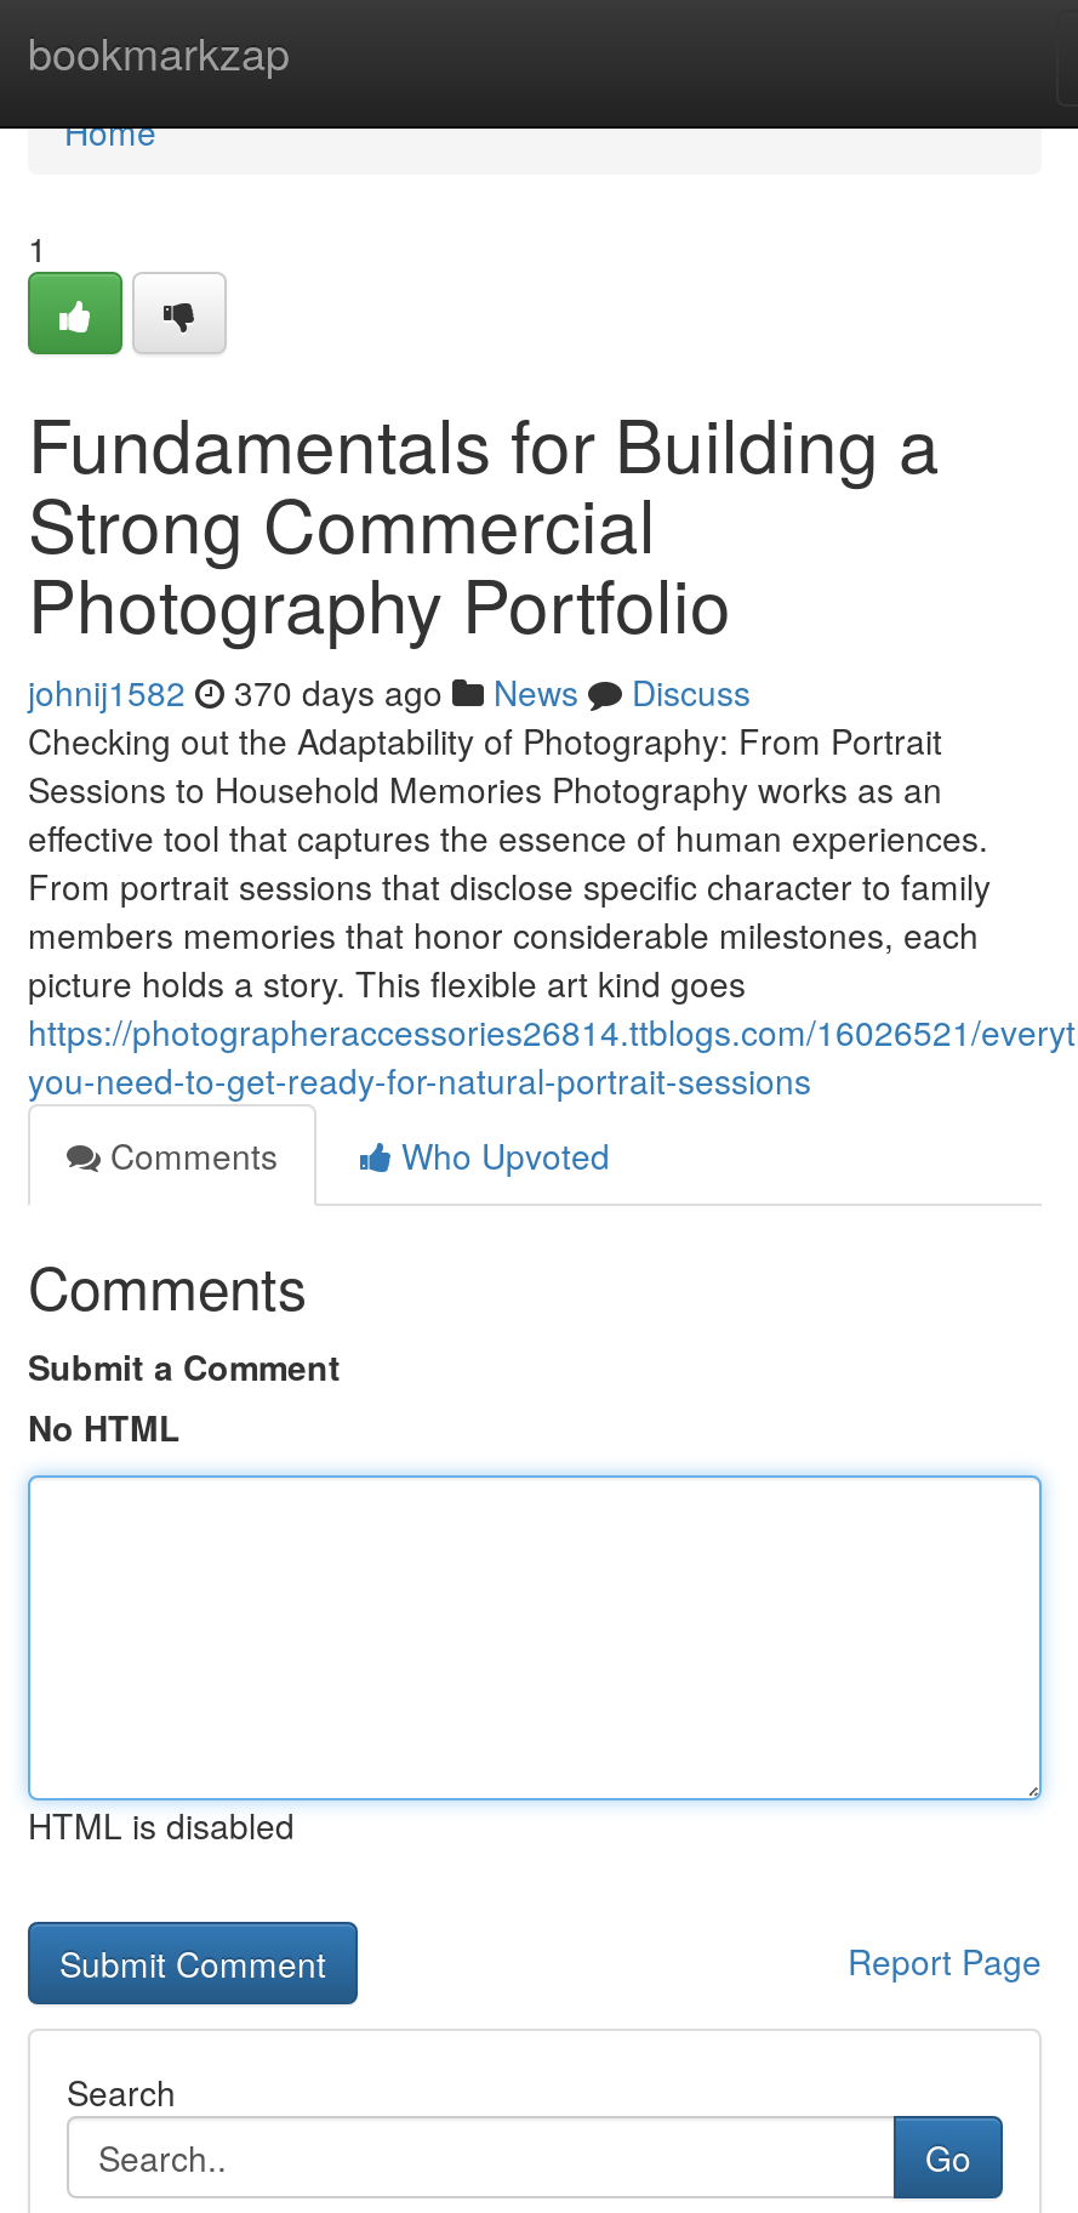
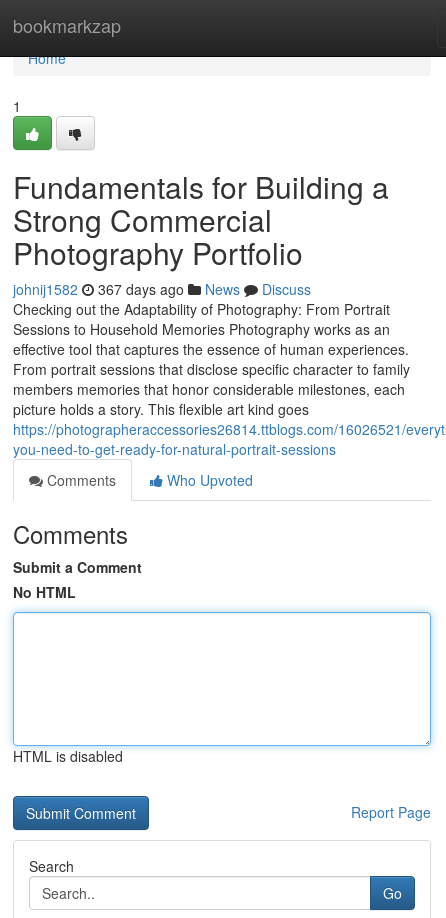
[28,667,751,716] johnij1582 370 days ago News Discuss -> [13,279,311,299] johnij1582 367 days ago News Discuss

